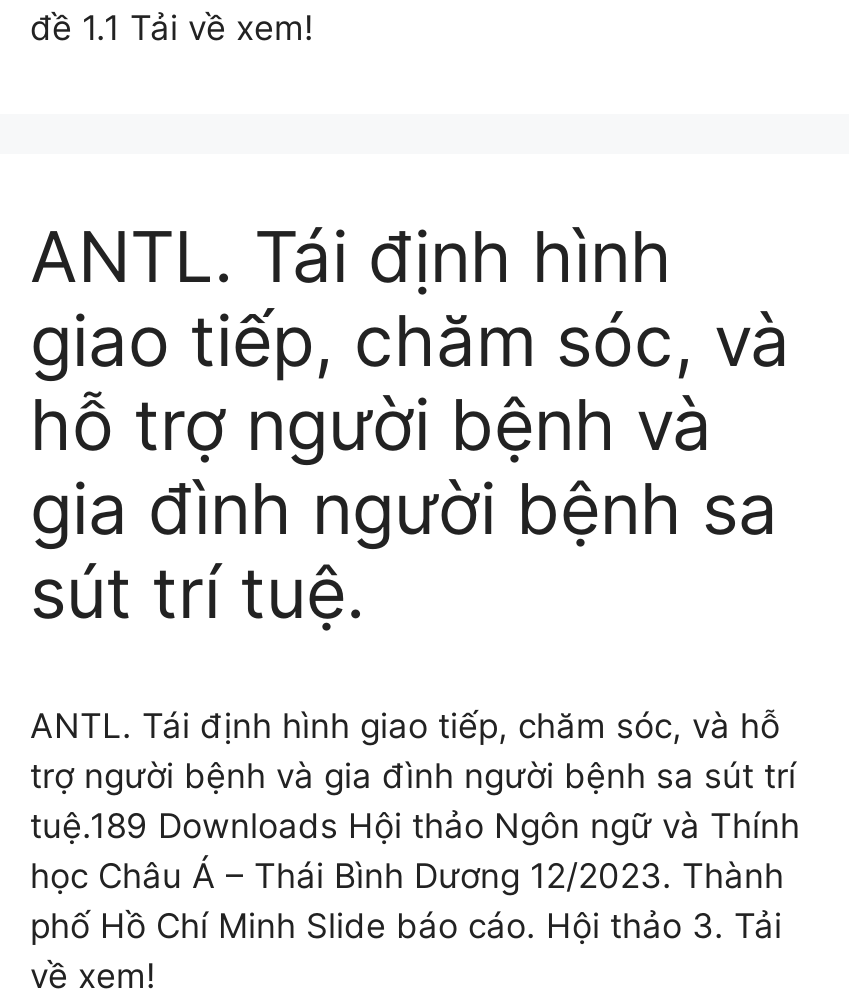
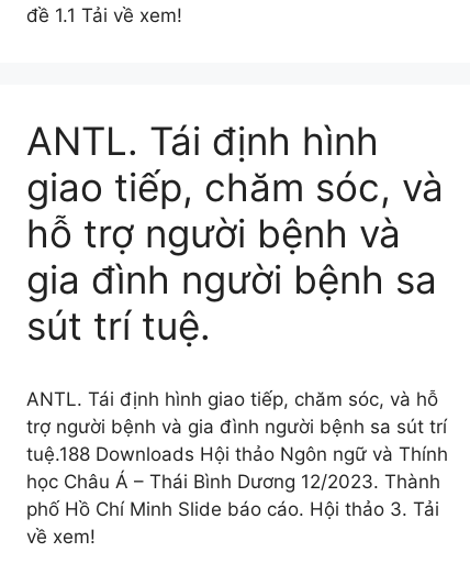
[30,806,800,846] tuệ.189 Downloads Hội thảo Ngôn ngữ và Thính -> [26,443,448,465] tuệ.188 Downloads Hội thảo Ngôn ngữ và Thính

